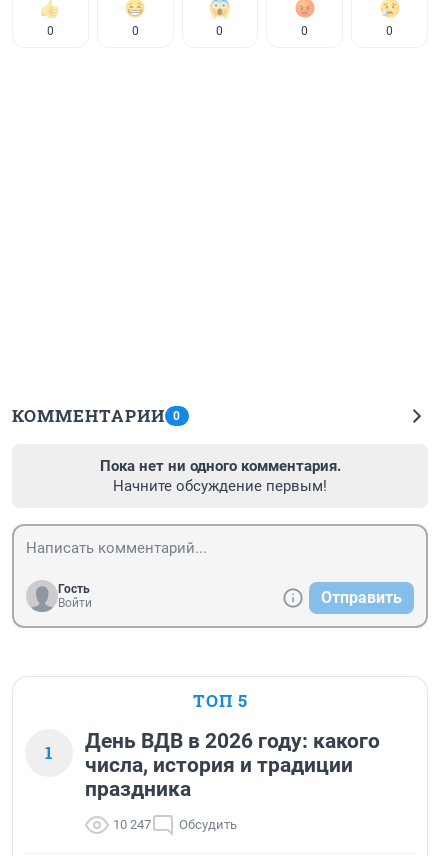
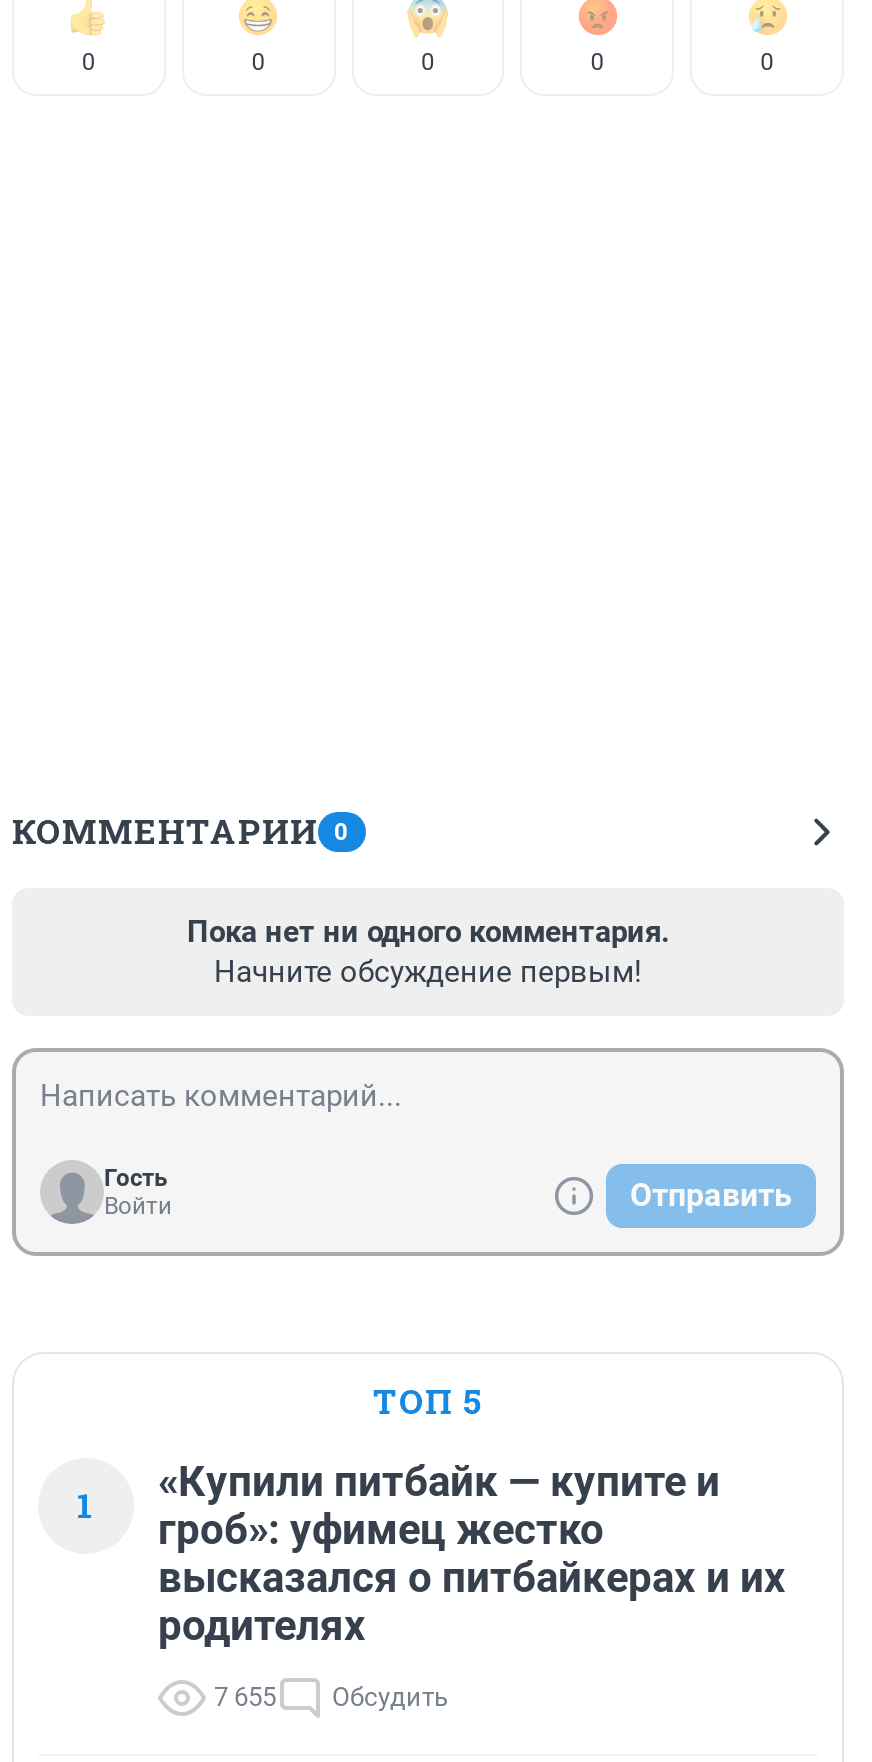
[85,729,380,801] День ВДВ в 2026 году: какого | числа, история и традиции | праздника -> [158,1459,786,1651] «Купили питбайк — купите и | гроб»: уфимец жестко | высказался о питбайкерах и их | родителях
[113,817,237,832] 10 247 Обсудить -> [214,1683,448,1713] 7 655 Обсудить

